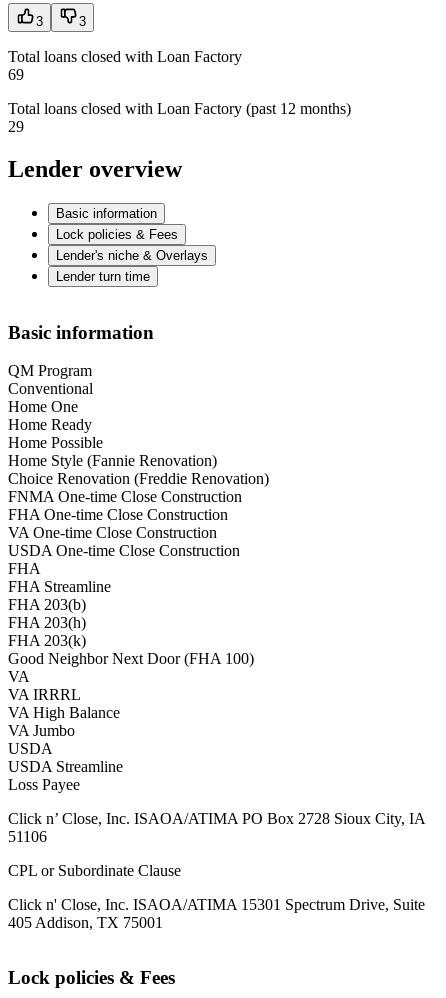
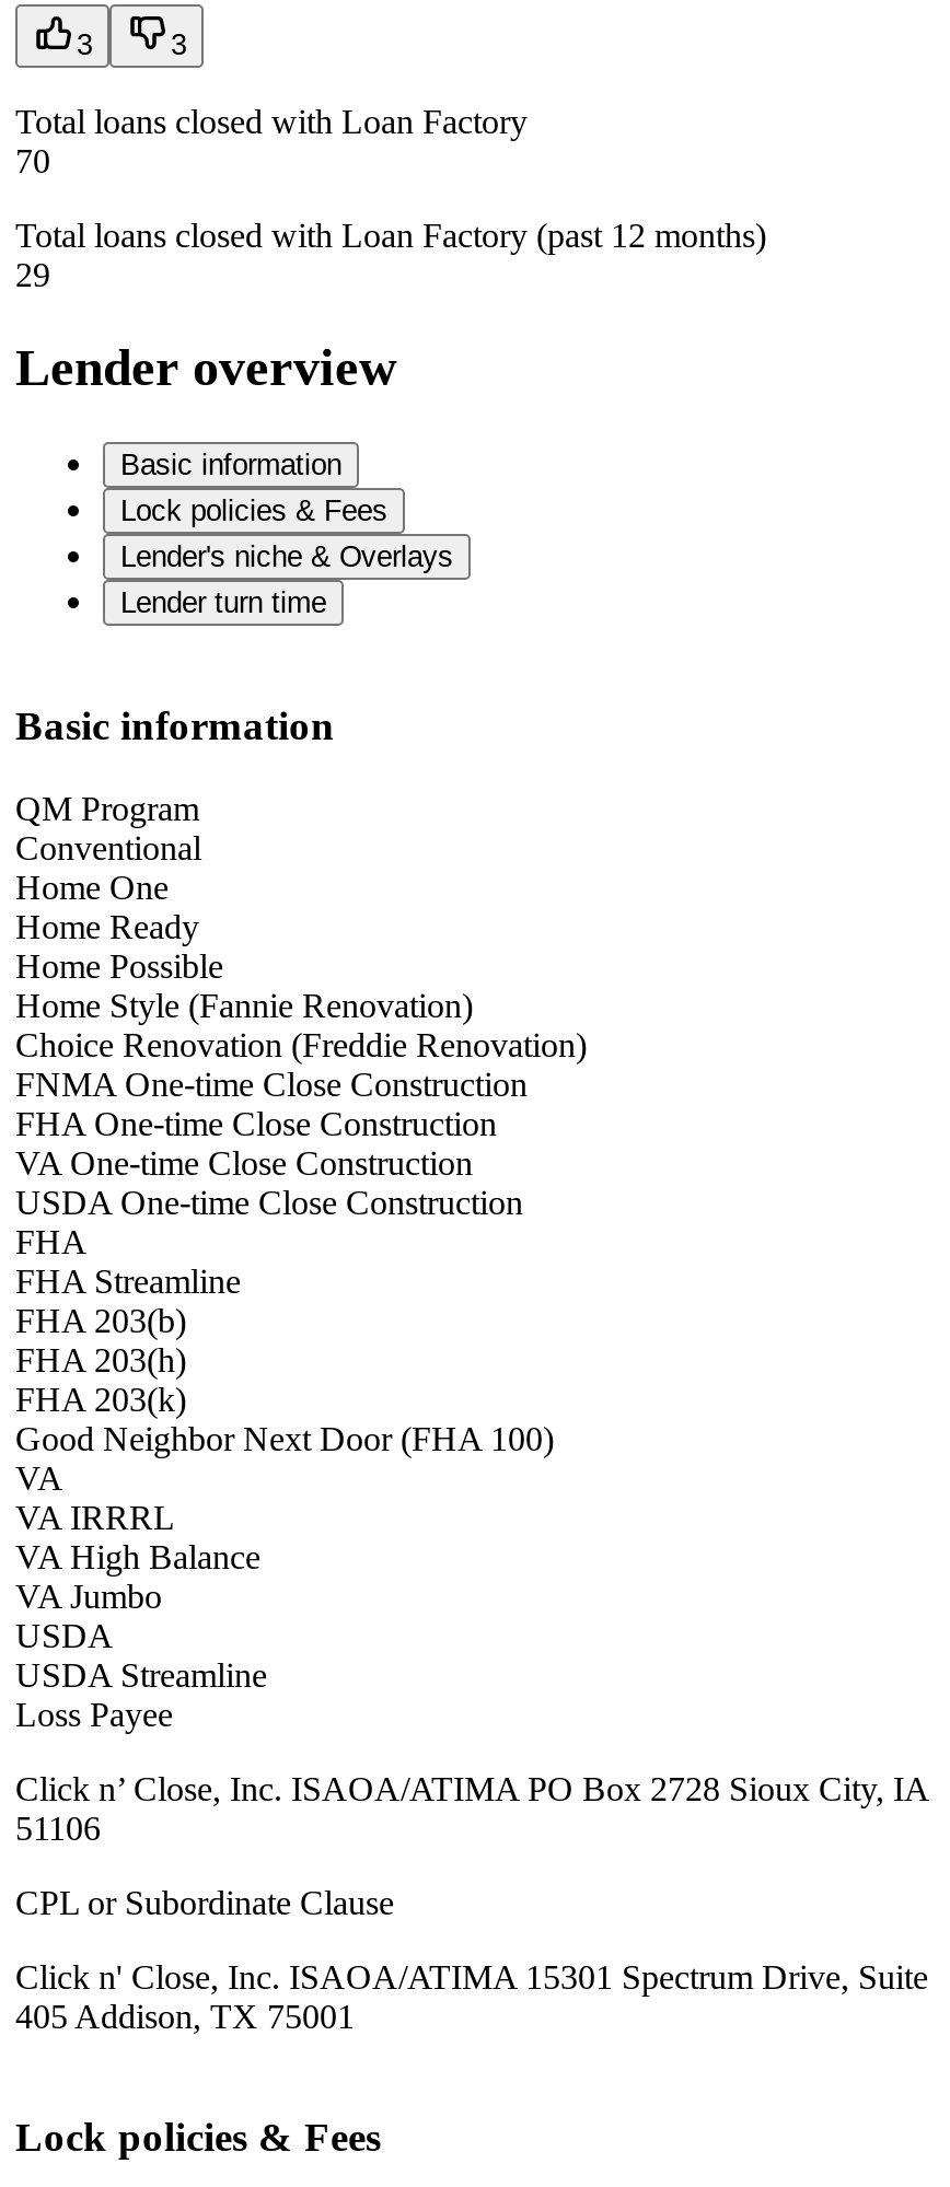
[8,66,24,83] 69 -> [15,142,50,180] 70

